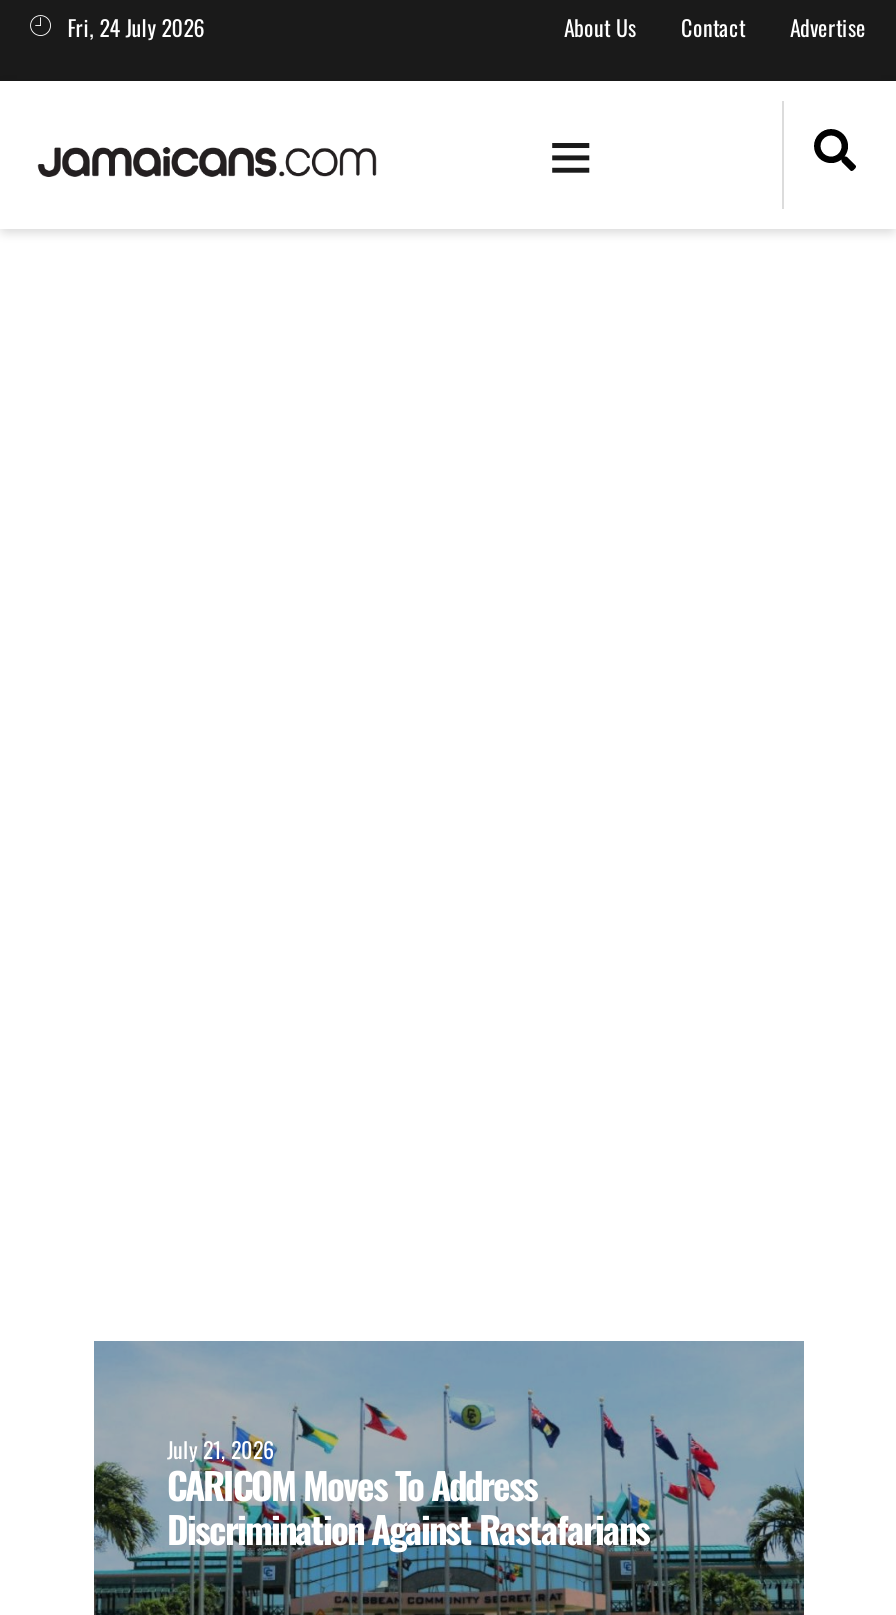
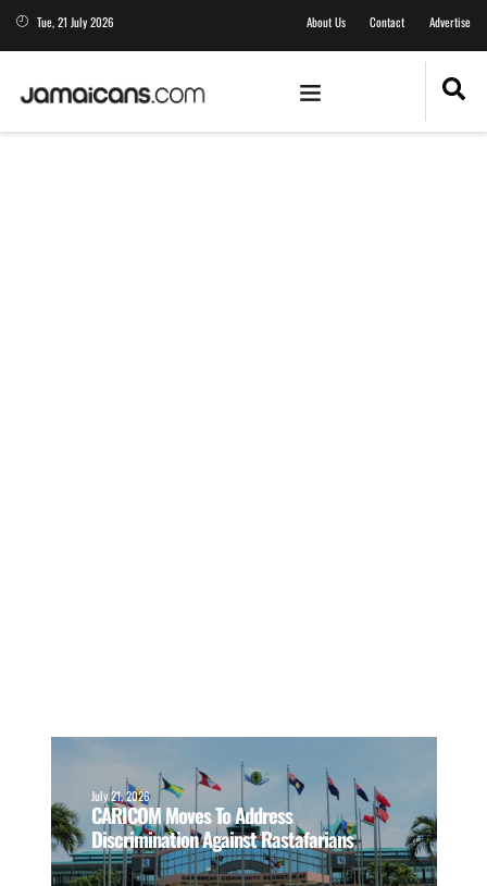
[68,11,206,43] Fri, 24 July 2026 -> [37,13,114,30] Tue, 21 July 2026

